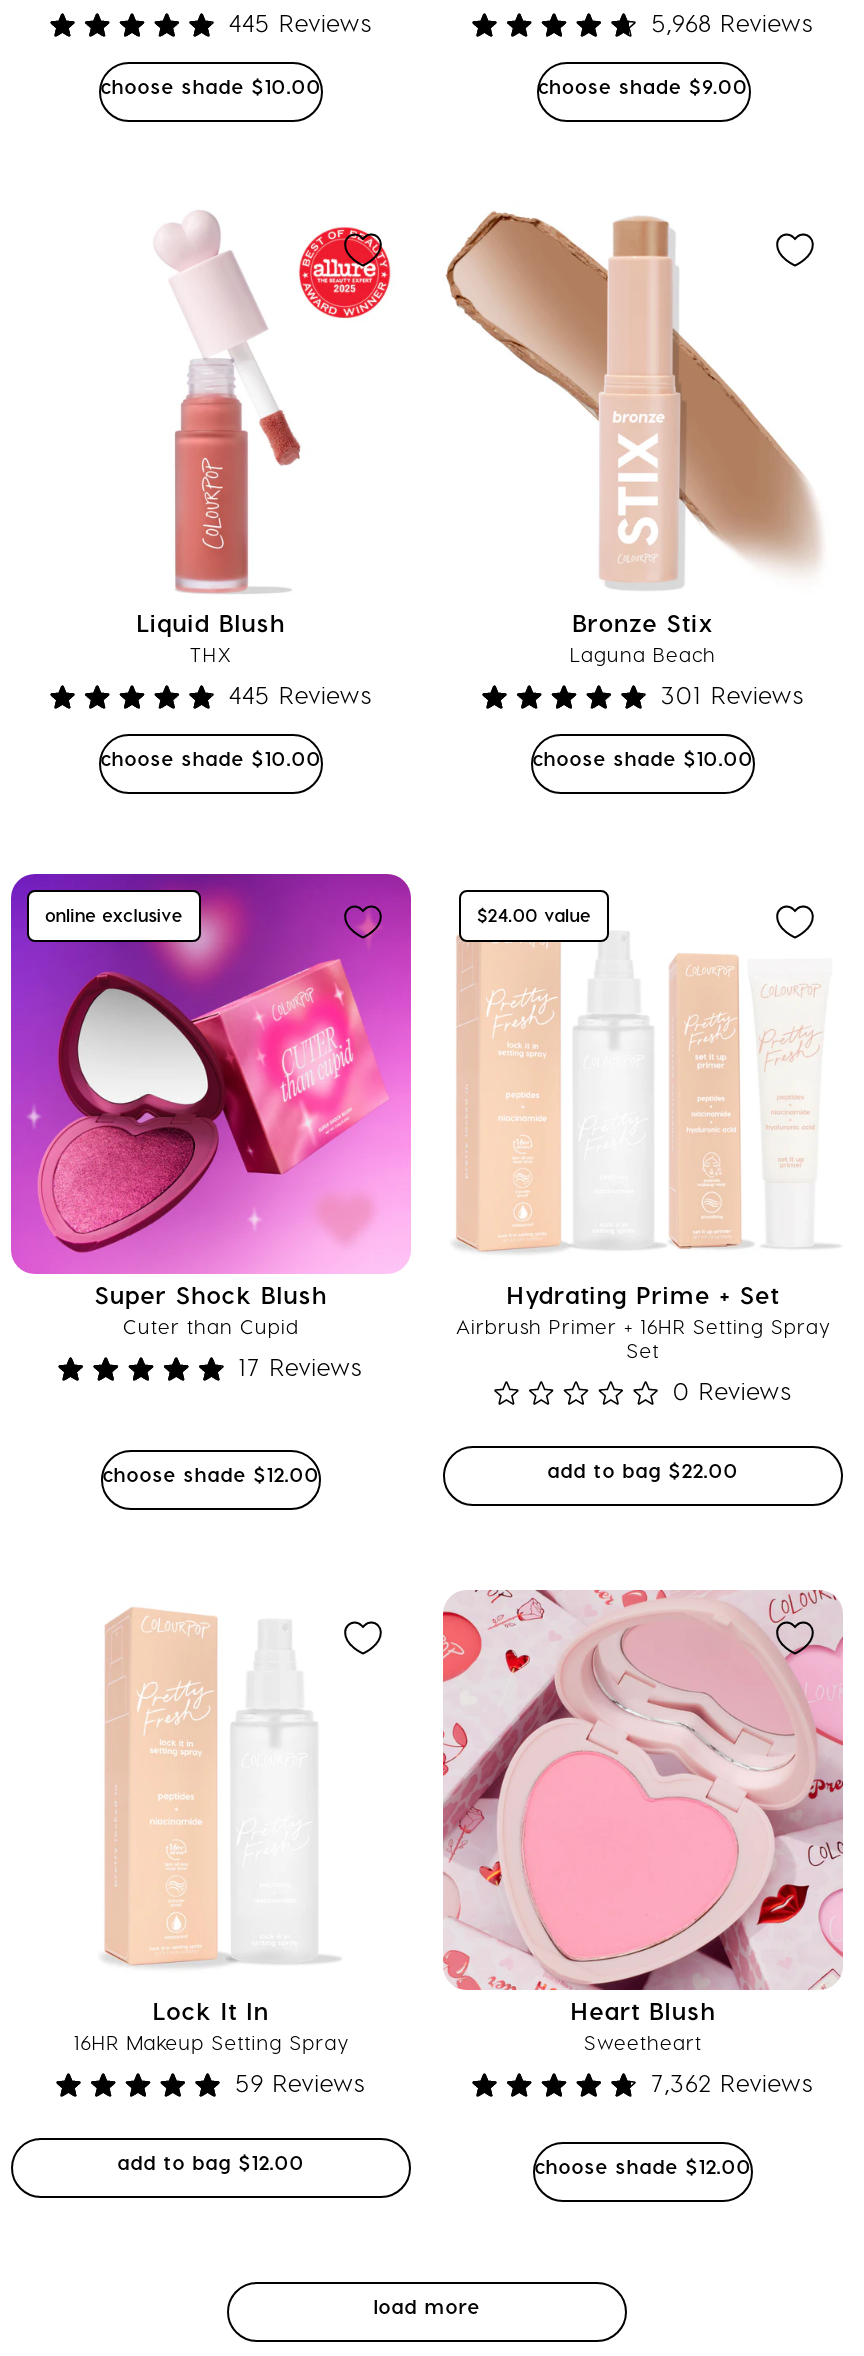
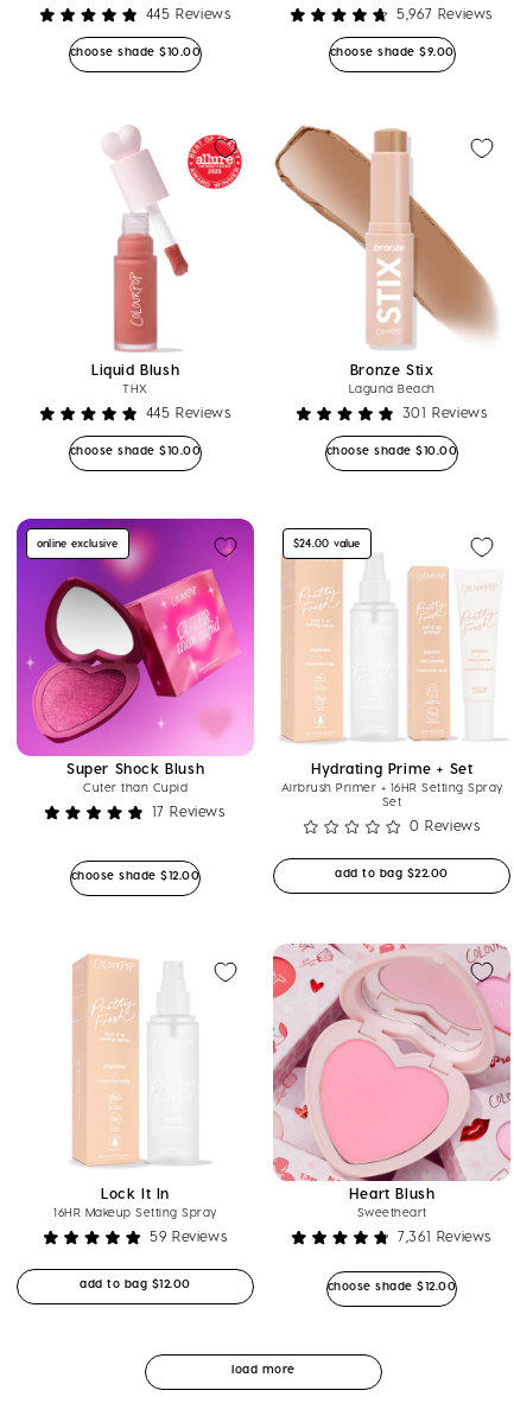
[652,7,813,35] 5,968 Reviews -> [397,4,493,21] 5,967 Reviews
[652,2067,813,2095] 7,362 Reviews -> [398,1227,492,1243] 7,361 Reviews

